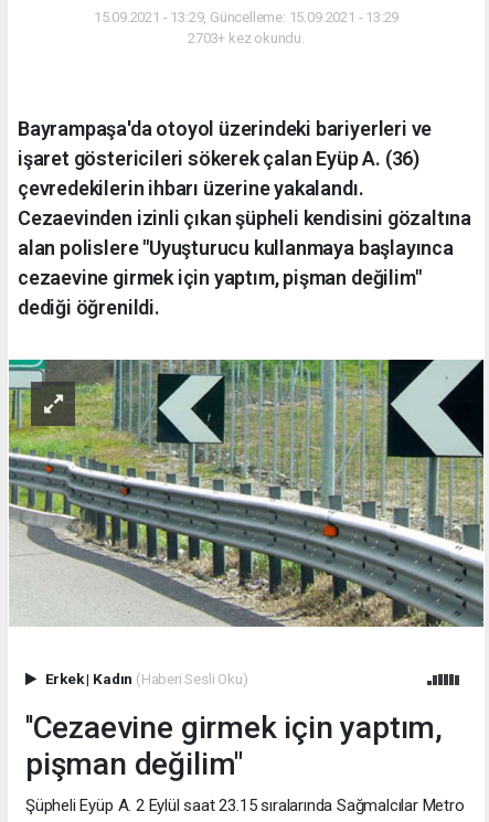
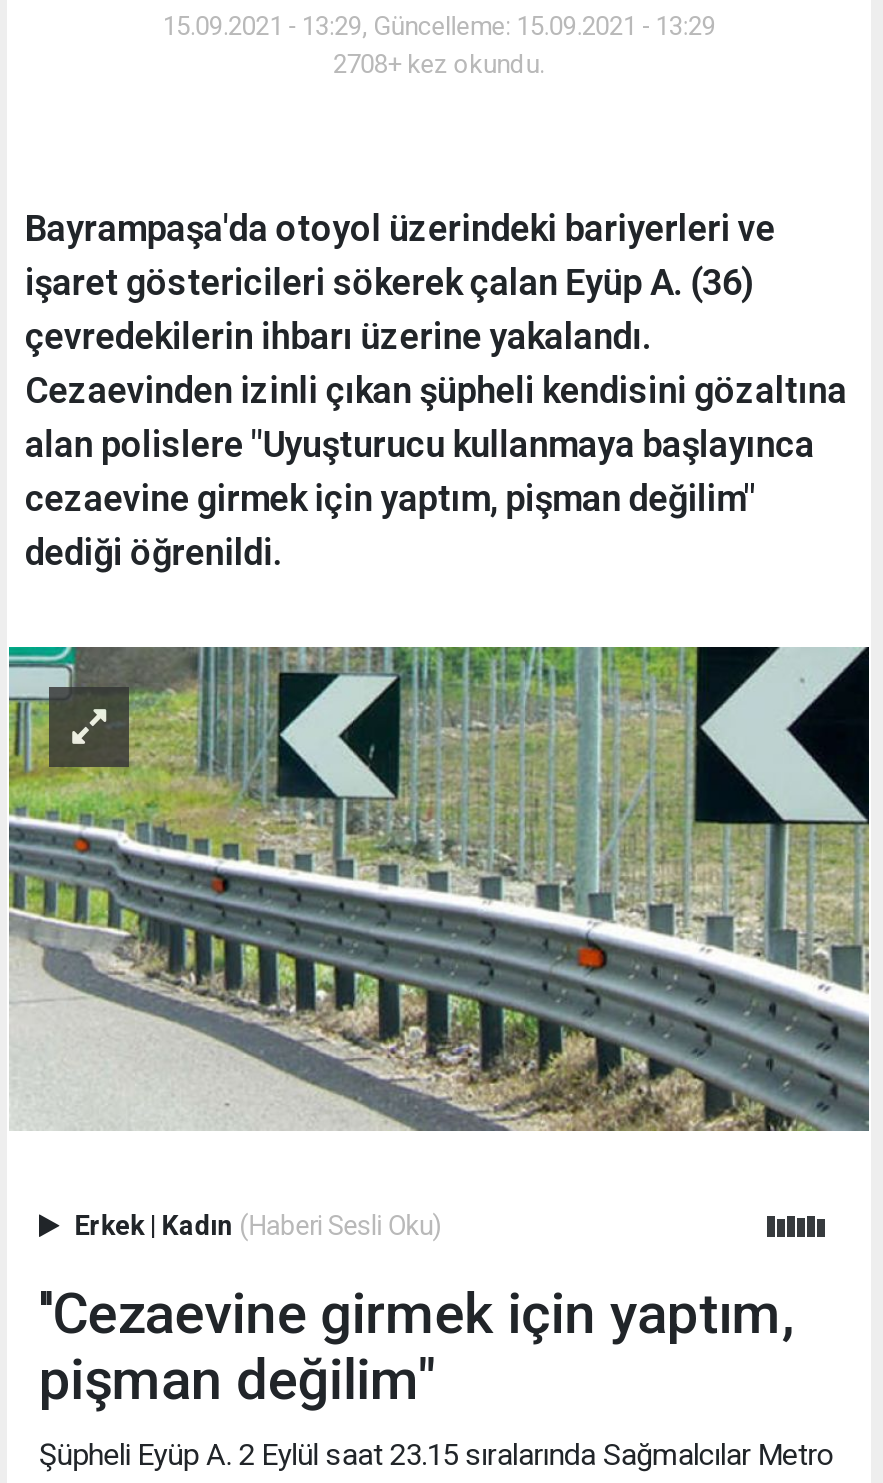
[188,30,305,46] 2703+ kez okundu. -> [333,49,545,79] 2708+ kez okundu.

